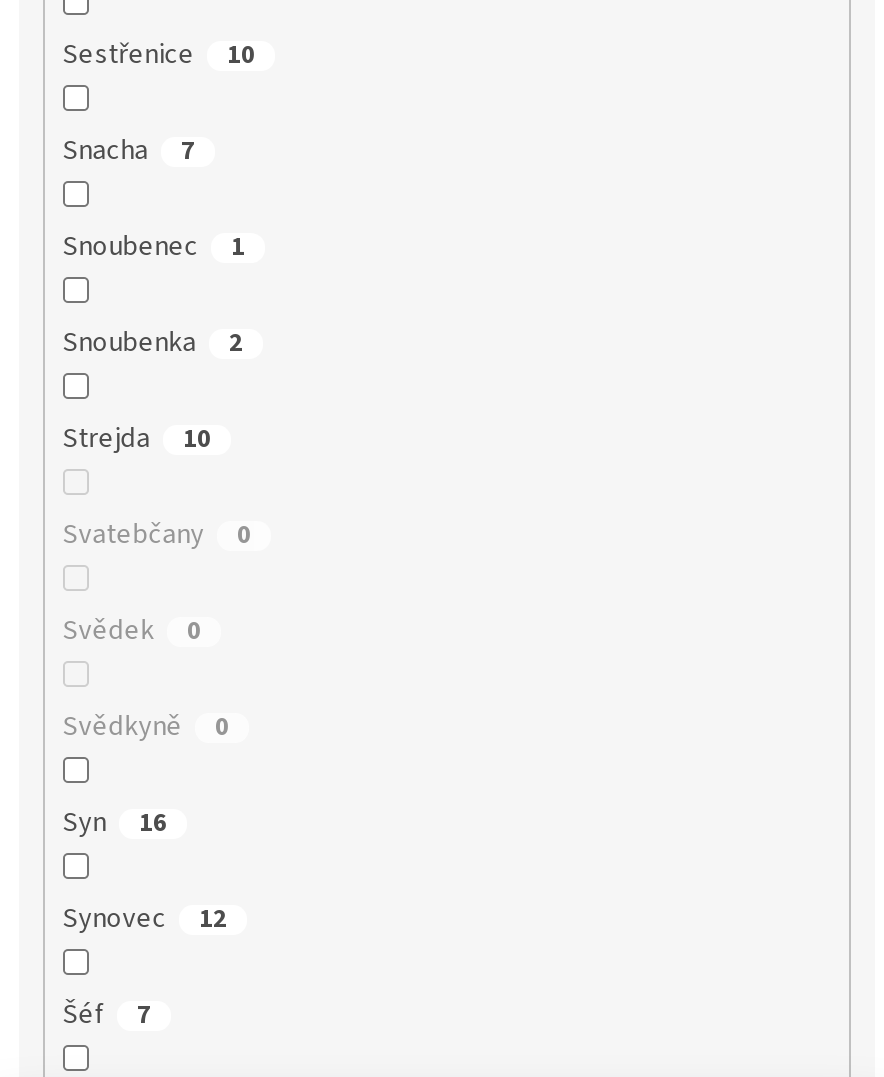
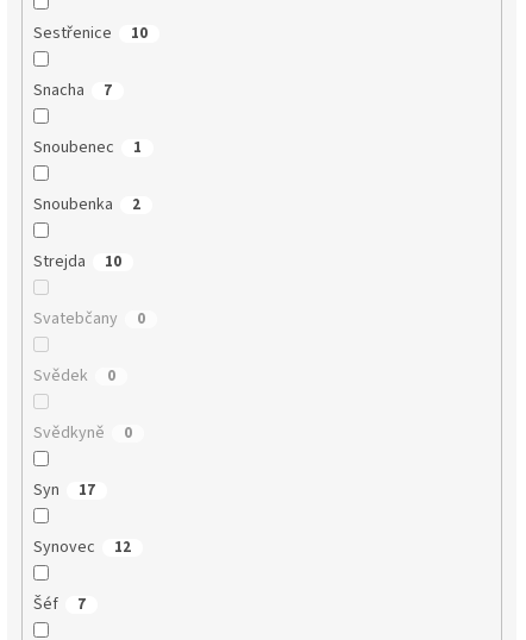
[63,803,167,843] Syn 16 -> [33,478,95,502] Syn 17

